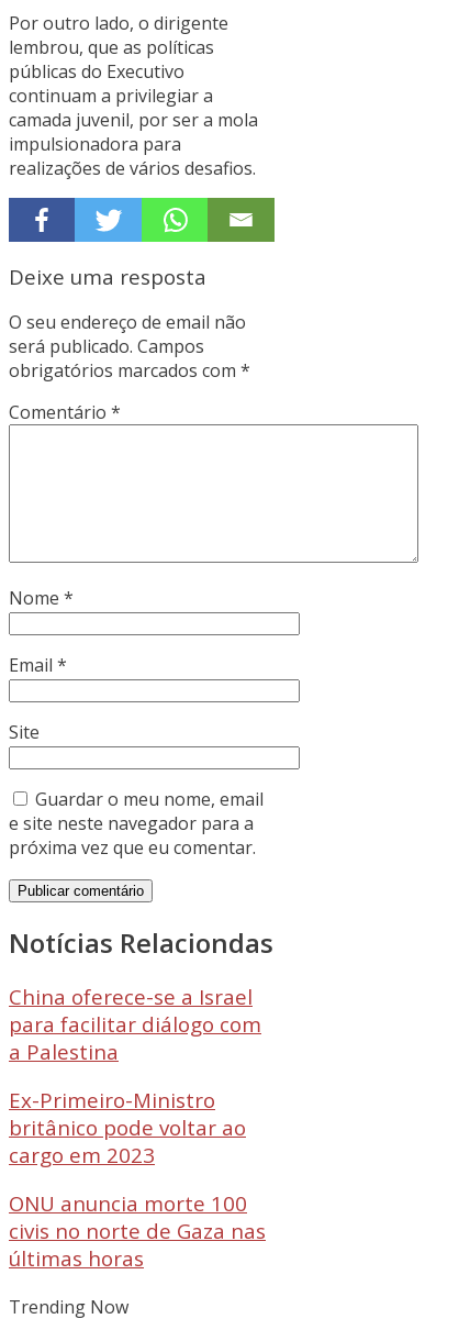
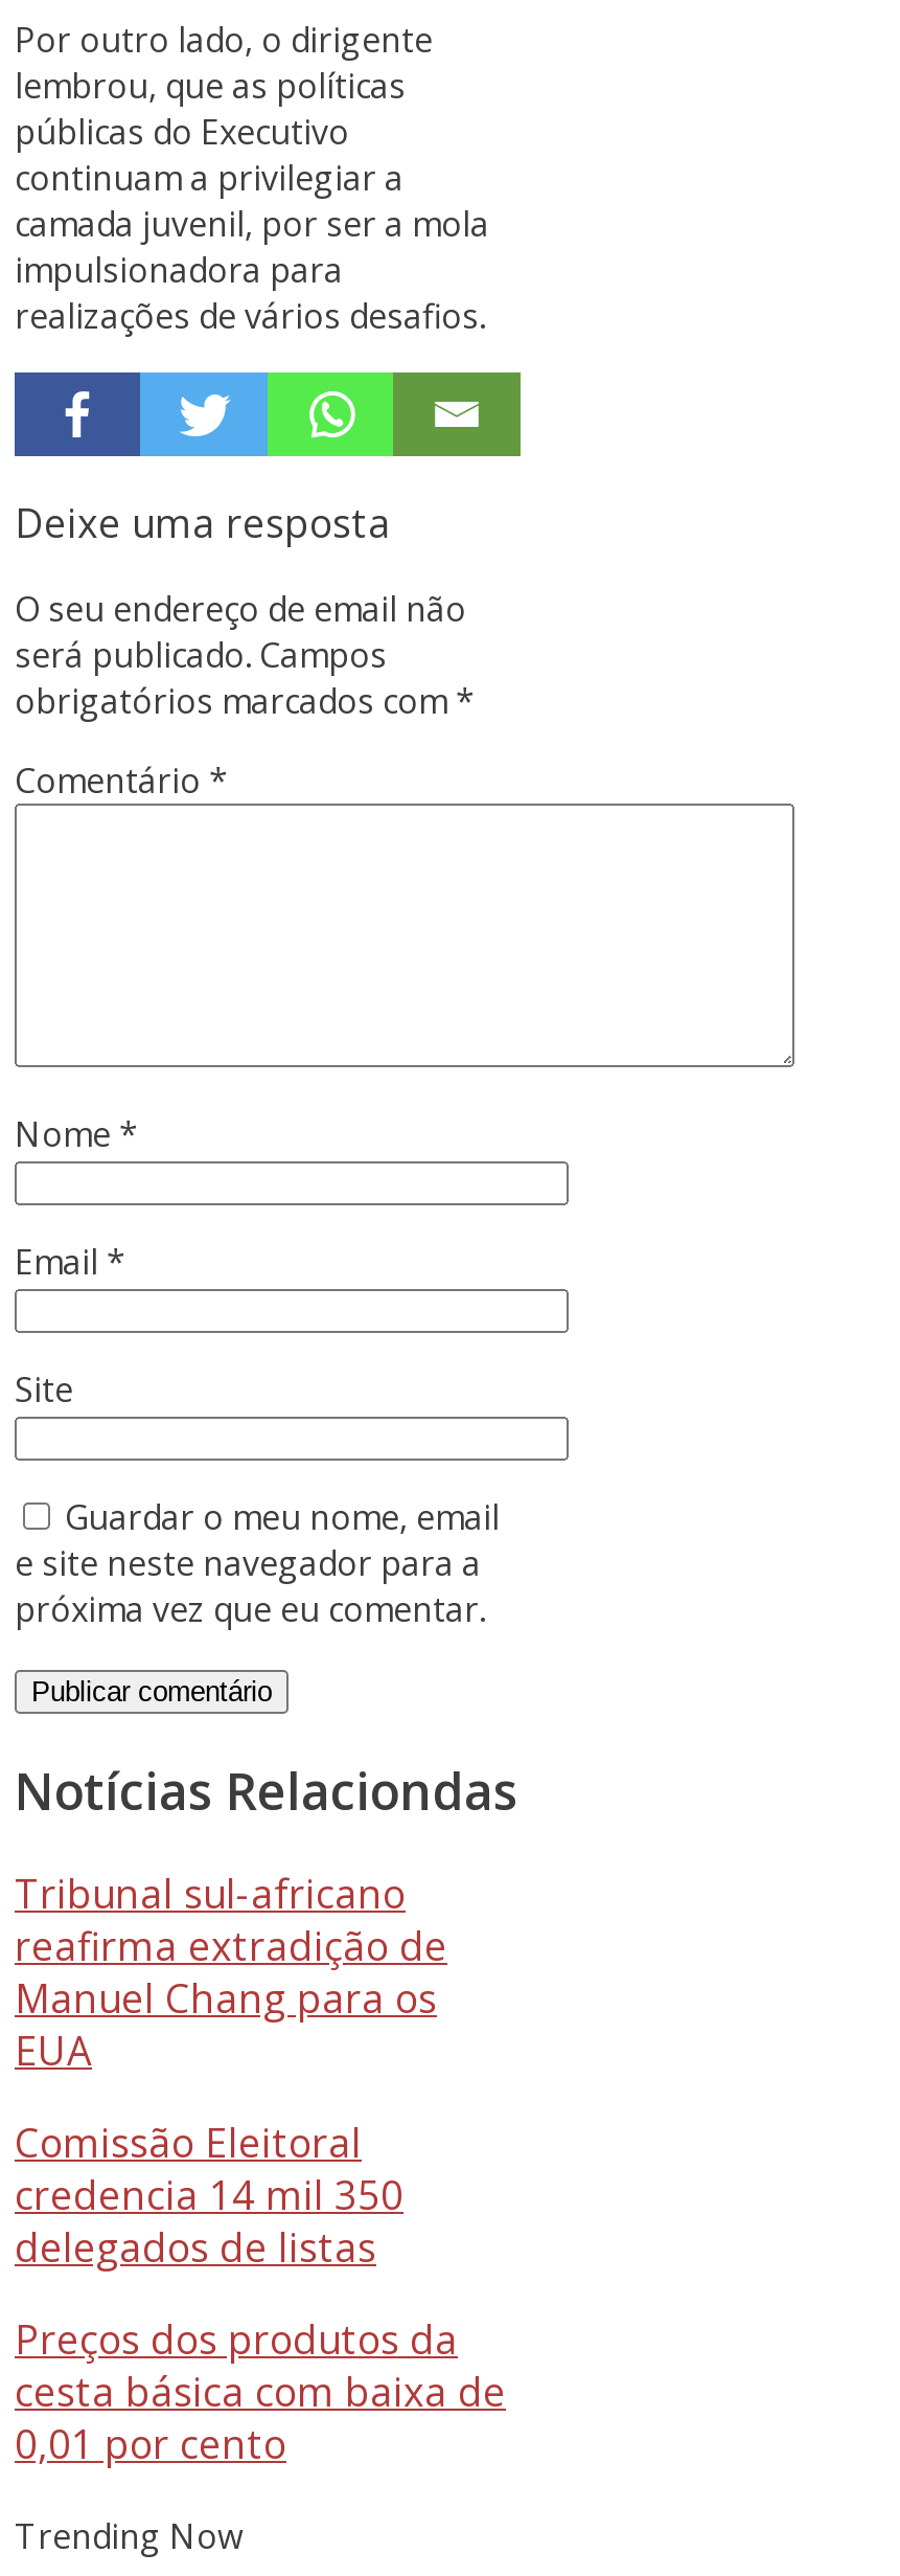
[9,983,261,1065] China oferece-se a Israel | para facilitar diálogo com | a Palestina -> [15,1867,447,2076] Tribunal sul-africano | reafirma extradição de | Manuel Chang para os | EUA
[9,1086,246,1168] Ex-Primeiro-Ministro | britânico pode voltar ao | cargo em 2023 -> [15,2116,403,2273] Comissão Eleitoral | credencia 14 mil 350 | delegados de listas
[9,1189,266,1271] ONU anuncia morte 100 | civis no norte de Gaza nas | últimas horas -> [15,2312,506,2469] Preços dos produtos da | cesta básica com baixa de | 0,01 por cento

